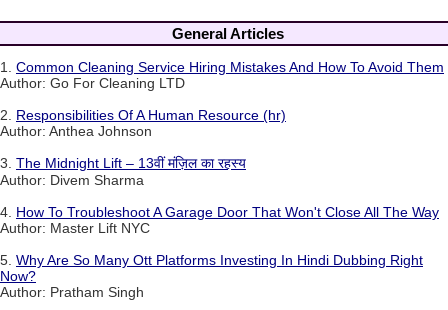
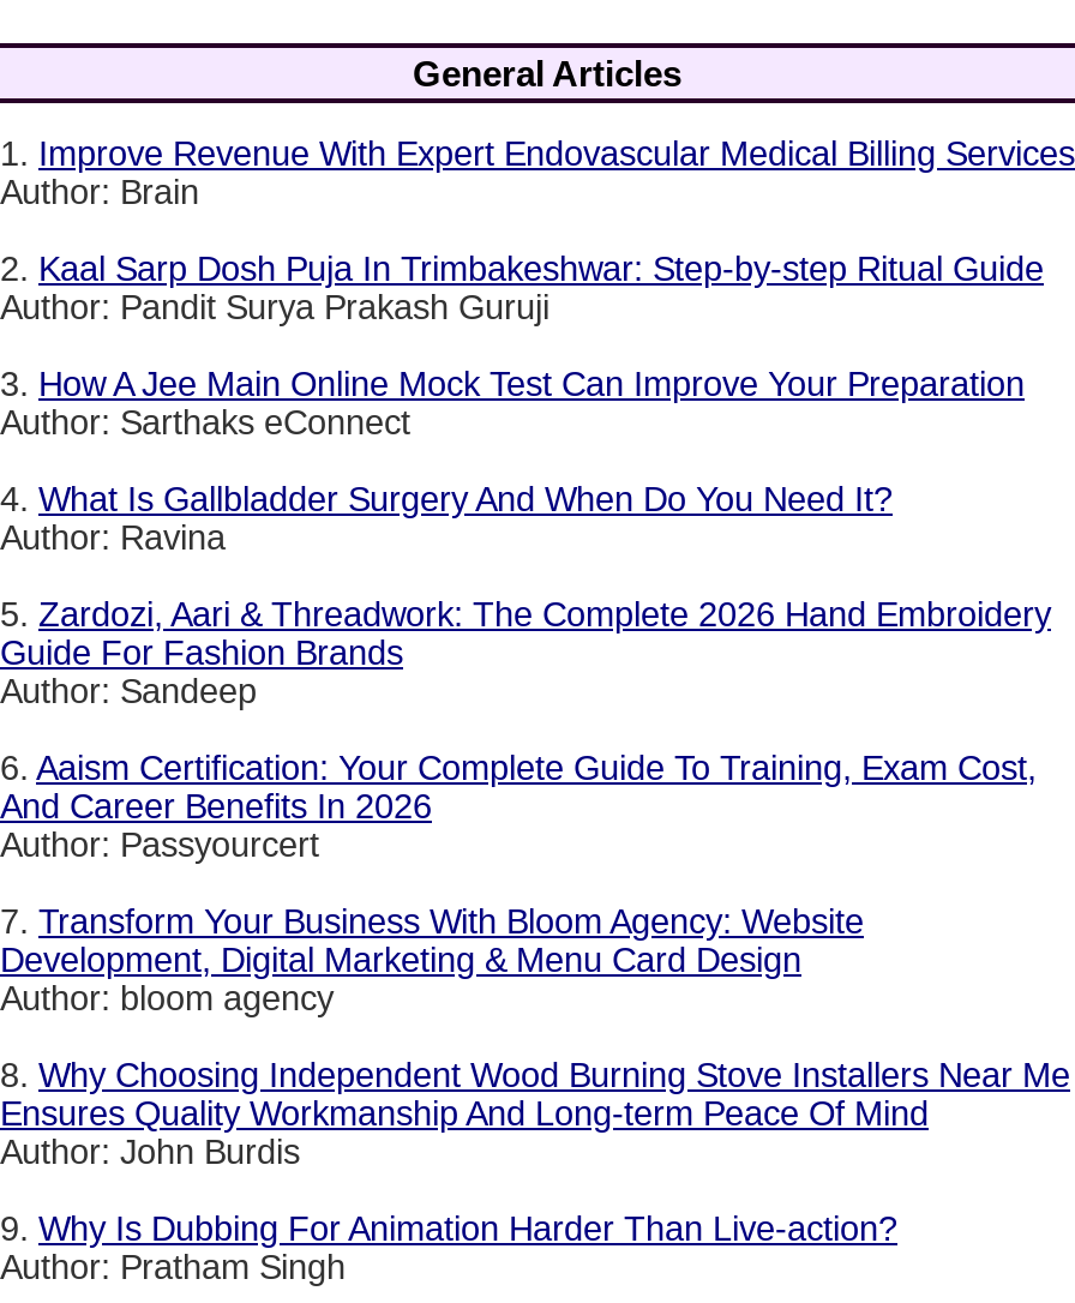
[0,59,444,284] 1. Common Cleaning Service Hiring Mistakes And How To Avoid Them | Author: Go For Cleaning LTD | 2. Responsibilities Of A Human Resource (hr) | Author: Anthea Johnson | 3. The Midnight Lift – 13वीं मंज़िल का रहस्य | Author: Divem Sharma | 4. How To Troubleshoot A Garage Door That Won't Close All The Way | Author: Master Lift NYC | 5. Why Are So Many Ott Platforms Investing In Hindi Dubbing Right | Now? -> [0,134,1075,1247] 1. Improve Revenue With Expert Endovascular Medical Billing Services | Author: Brain | 2. Kaal Sarp Dosh Puja In Trimbakeshwar: Step-by-step Ritual Guide | Author: Pandit Surya Prakash Guruji | 3. How A Jee Main Online Mock Test Can Improve Your Preparation | Author: Sarthaks eConnect | 4. What Is Gallbladder Surgery And When Do You Need It? | Author: Ravina | 5. Zardozi, Aari & Threadwork: The Complete 2026 Hand Embroidery | Guide For Fashion Brands | Author: Sandeep | 6. Aaism Certification: Your Complete Guide To Training, Exam Cost, | And Career Benefits In 2026 | Author: Passyourcert | 7. Transform Your Business With Bloom Agency: Website | Development, Digital Marketing & Menu Card Design | Author: bloom agency | 8. Why Choosing Independent Wood Burning Stove Installers Near Me | Ensures Quality Workmanship And Long-term Peace Of Mind | Author: John Burdis | 9. Why Is Dubbing For Animation Harder Than Live-action?

